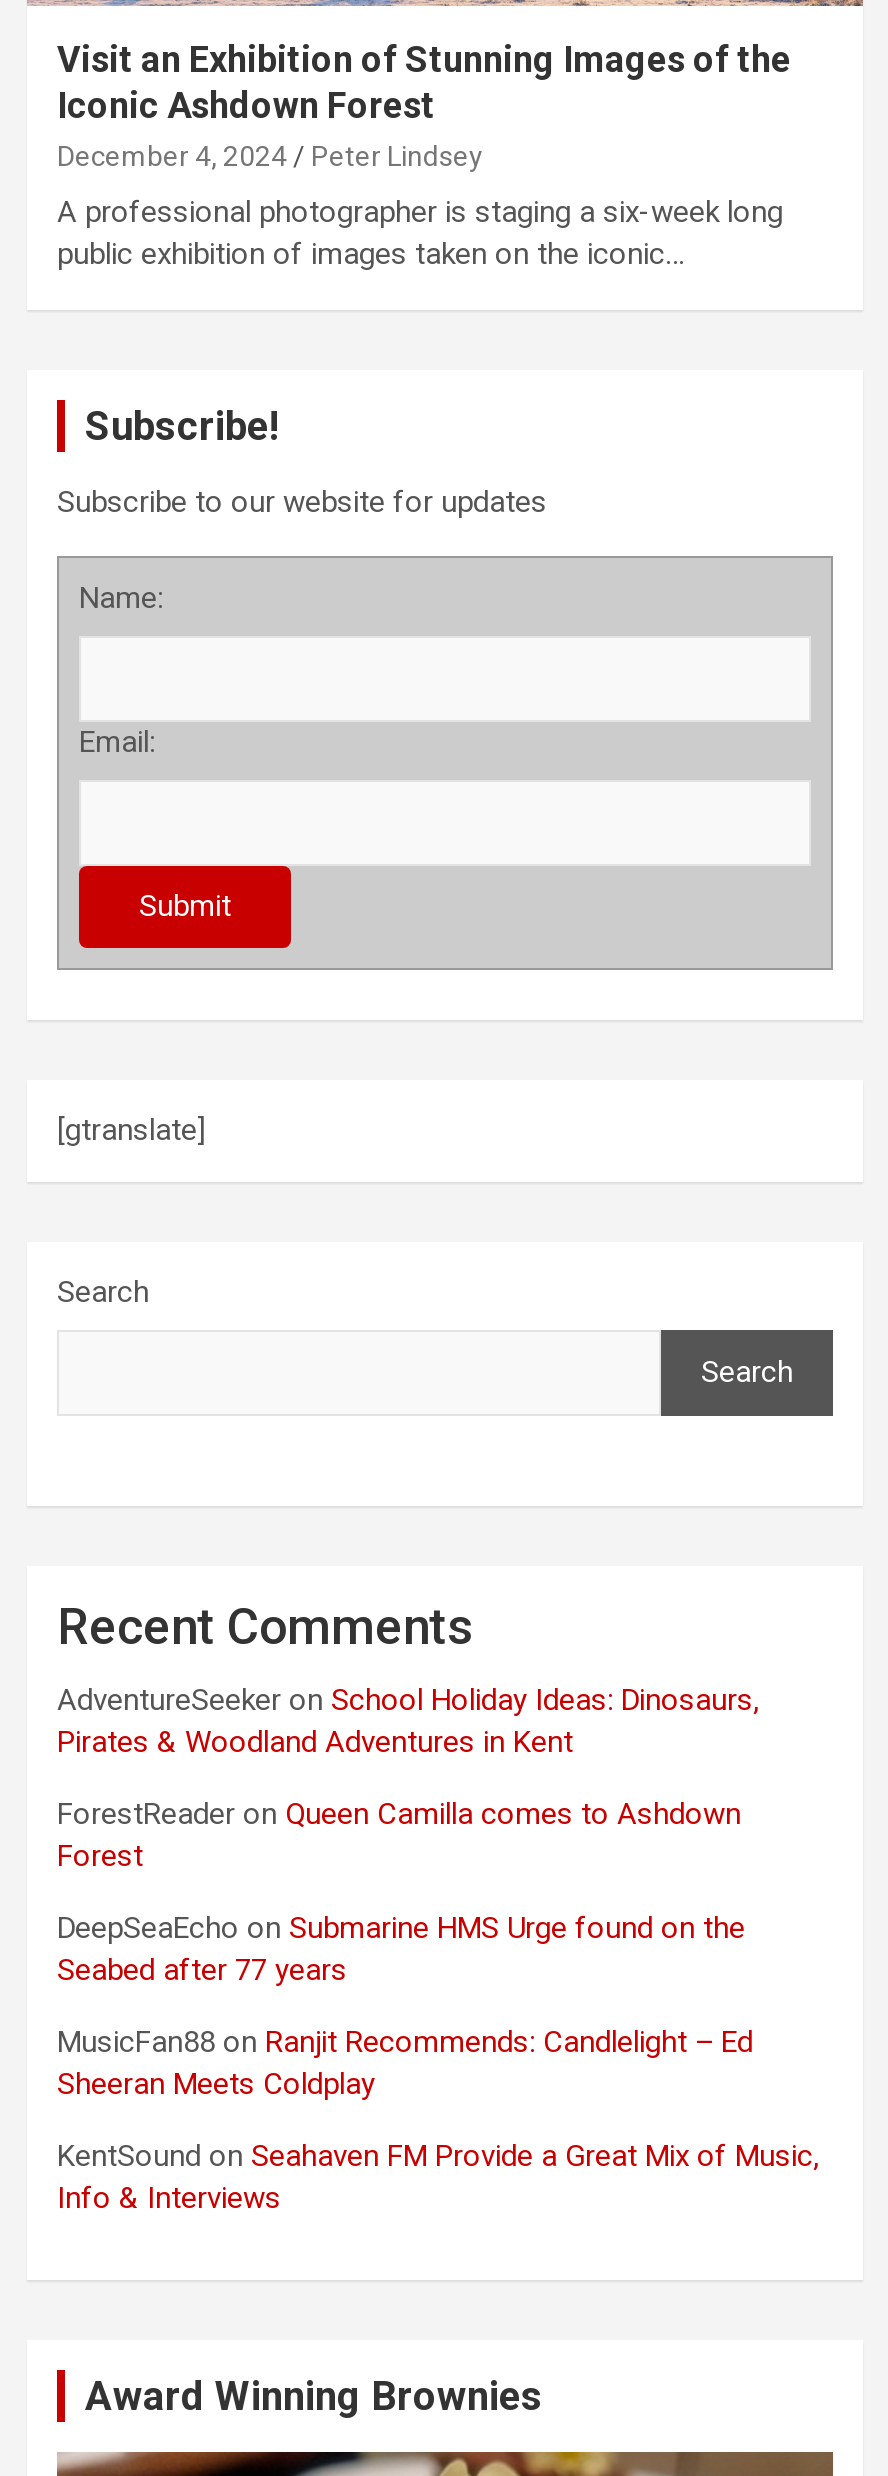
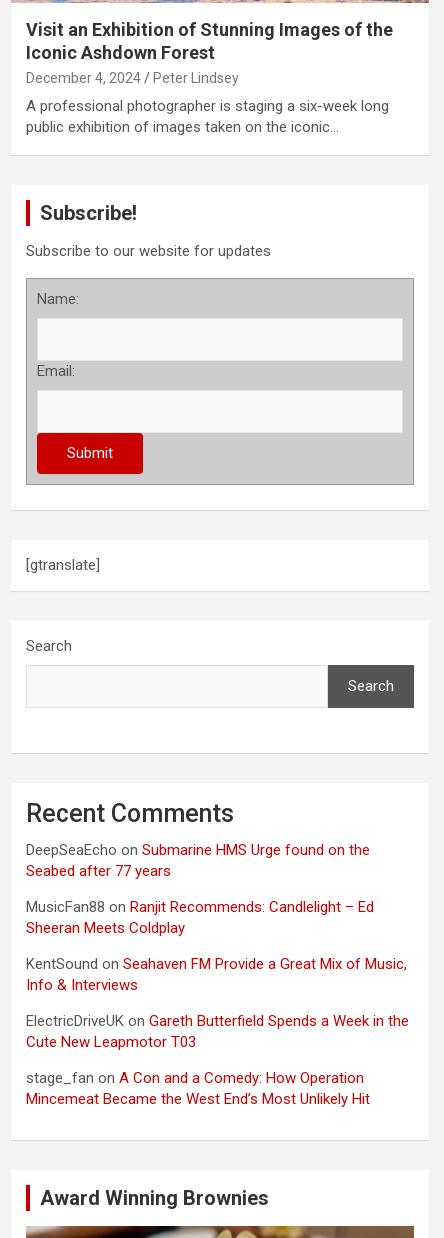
[57,1683,759,1875] AdventureSeeker on School Holiday Ideas: Dinosaurs, | Pirates & Woodland Adventures in Kent | ForestReader on Queen Camilla comes to Ashdown | Forest -> none
moved [57,1911,819,2217] -> [26,841,407,994]: DeepSeaEcho on Submarine HMS Urge found on the | Seabed after 77 years | MusicFan88 on Ranjit Recommends: Candlelight – Ed | Sheeran Meets Coldplay | KentSound on Seahaven FM Provide a Great Mix of Music, | Info & Interviews
none -> [26,1012,409,1108] ElectricDriveUK on Gareth Butterfield Spends a Week in the | Cute New Leapmotor T03 | stage_fan on A Con and a Comedy: How Operation | Mincemeat Became the West End’s Most Unlikely Hit

